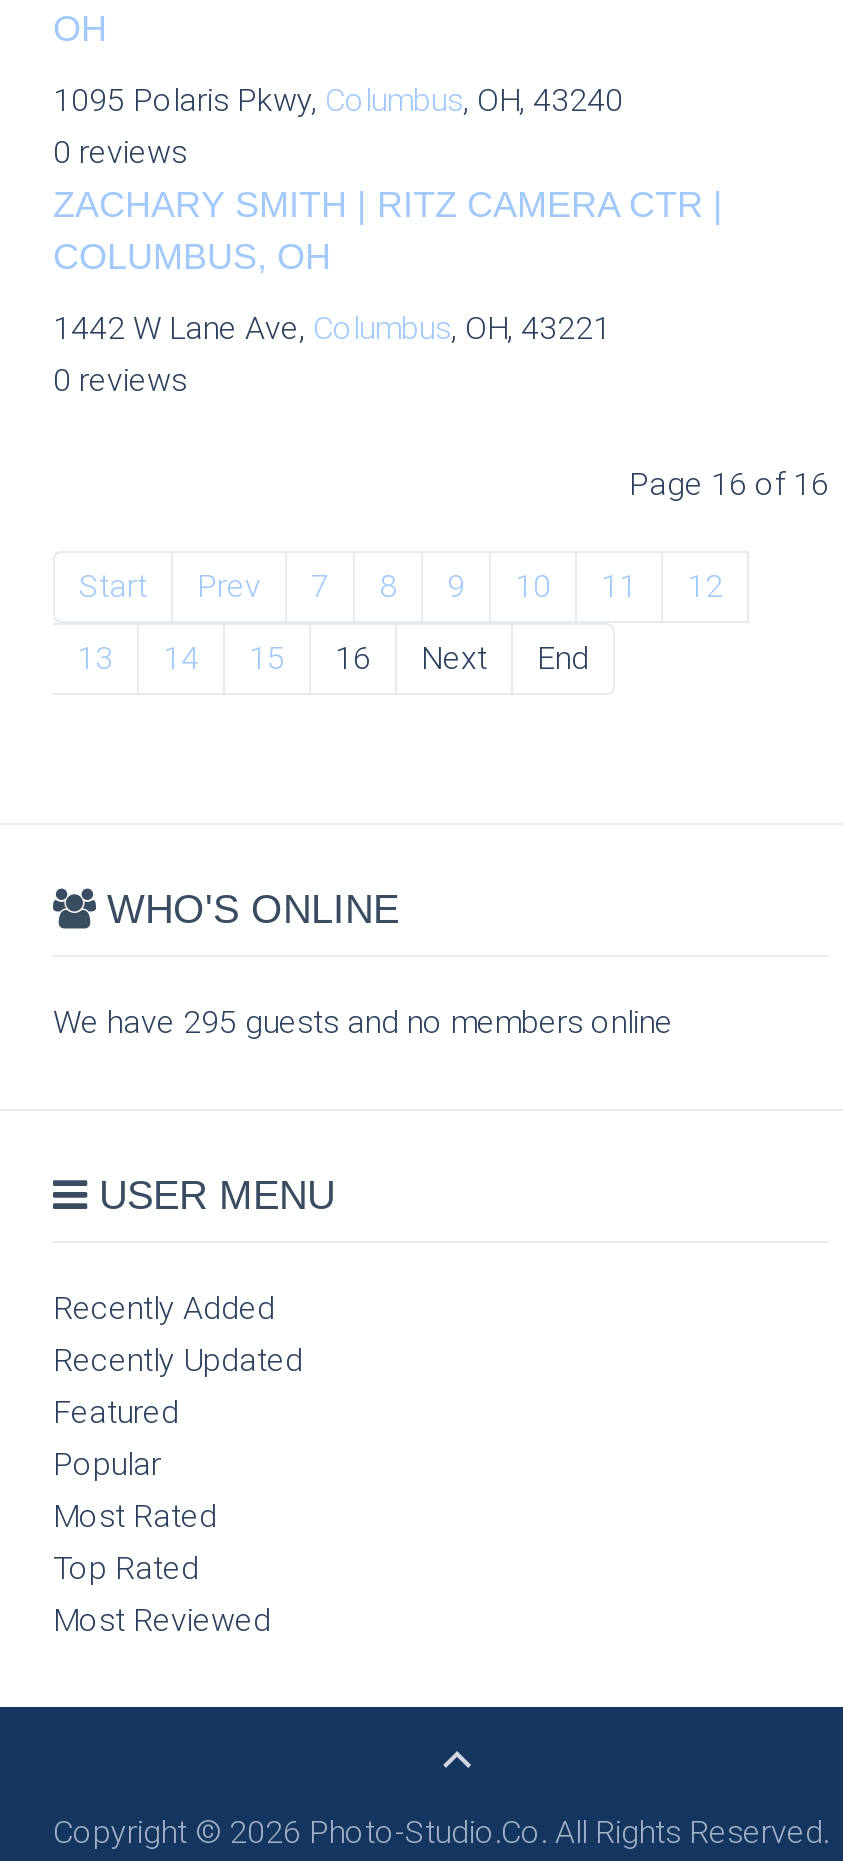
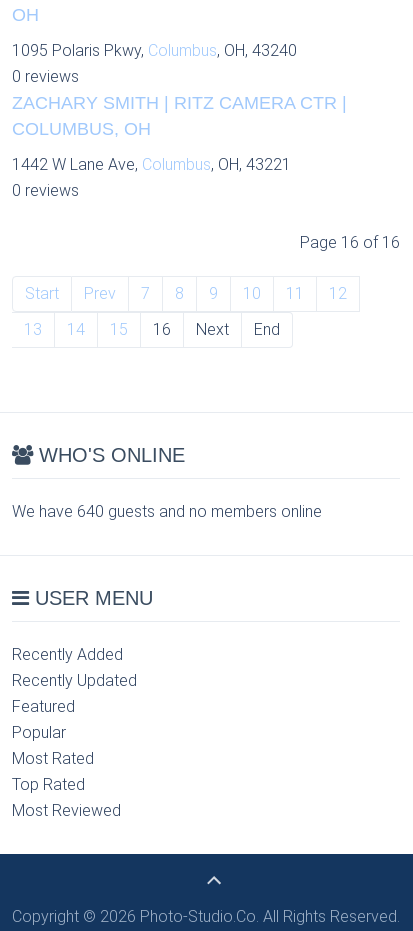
[53,1003,673,1041] We have 295 guests and no members online -> [12,502,322,521] We have 640 guests and no members online

